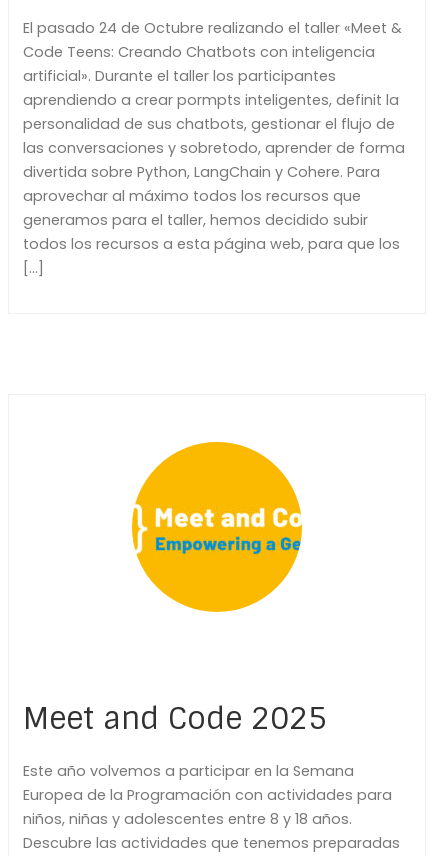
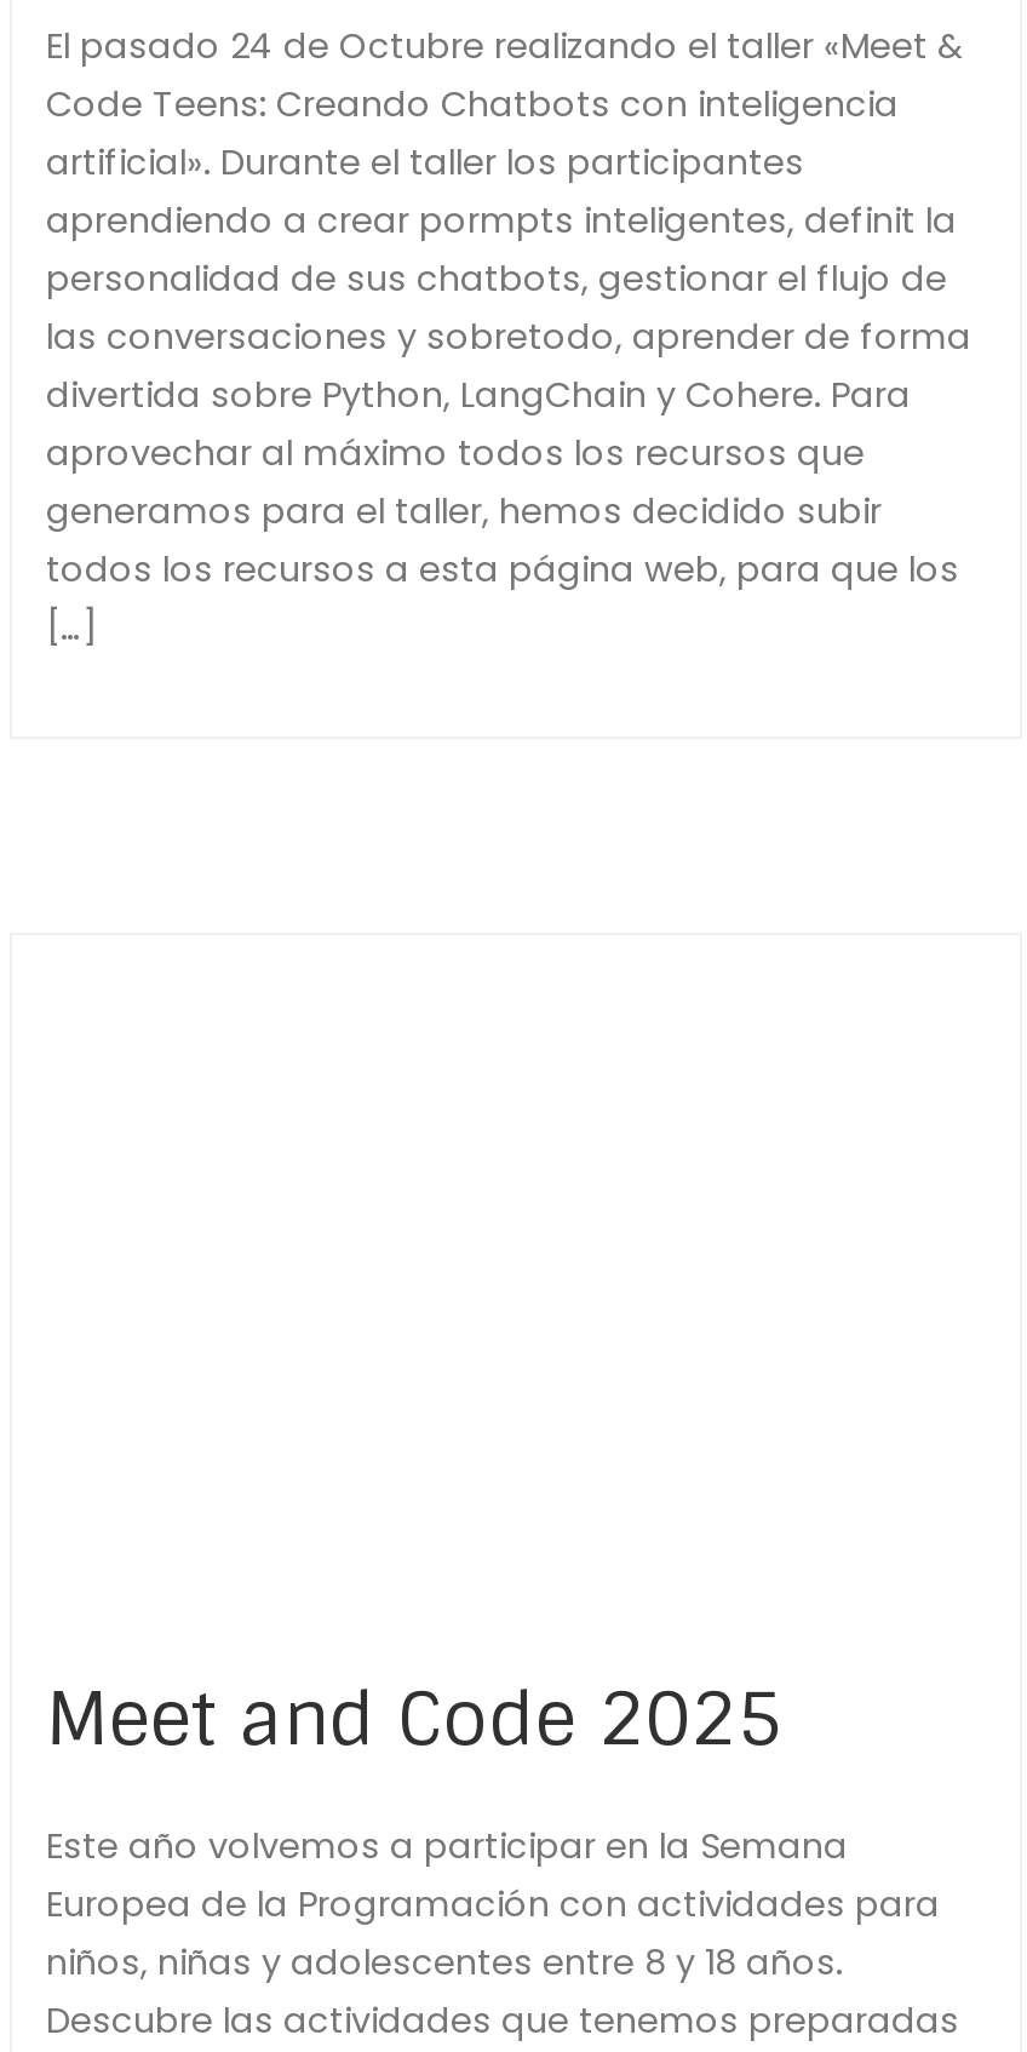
[131,441,303,613] [image] -> none

